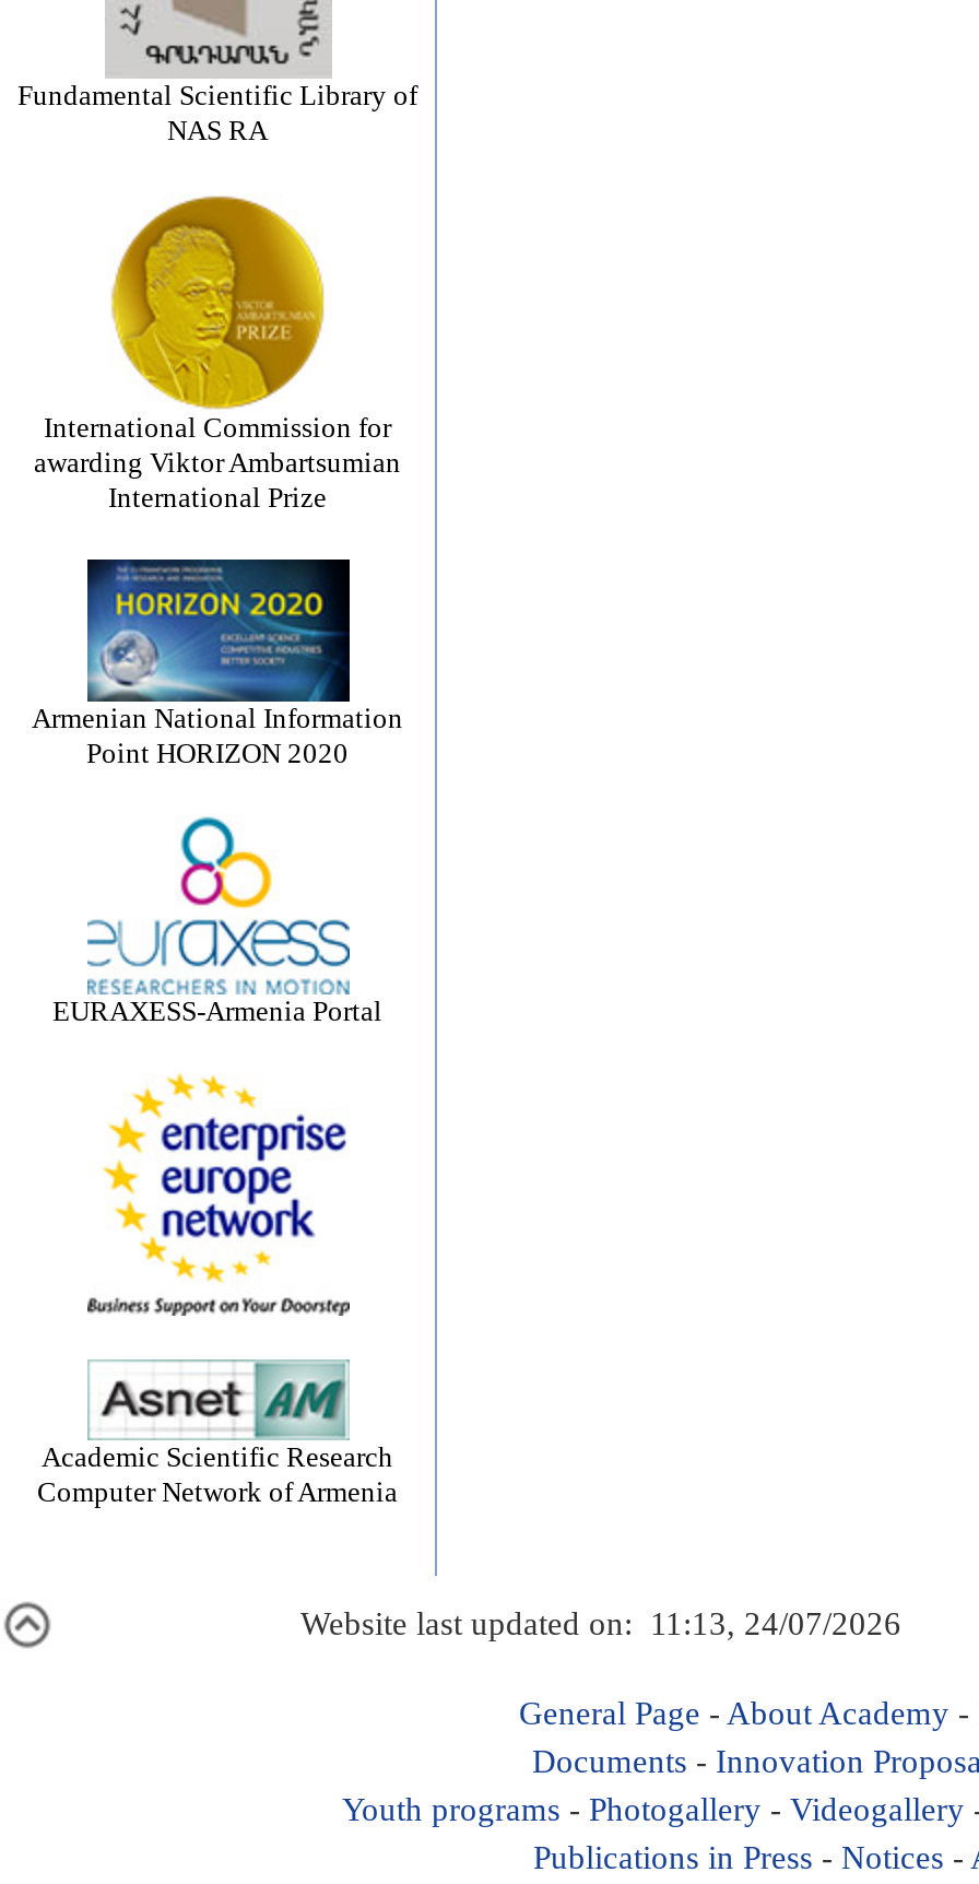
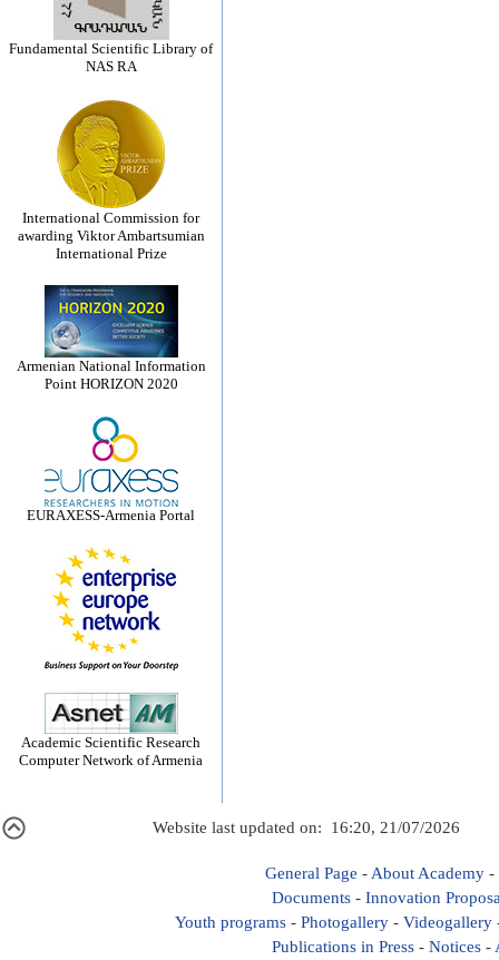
[300,1606,901,1641] Website last updated on: 11:13, 24/07/2026 -> [153,819,460,836] Website last updated on: 16:20, 21/07/2026

